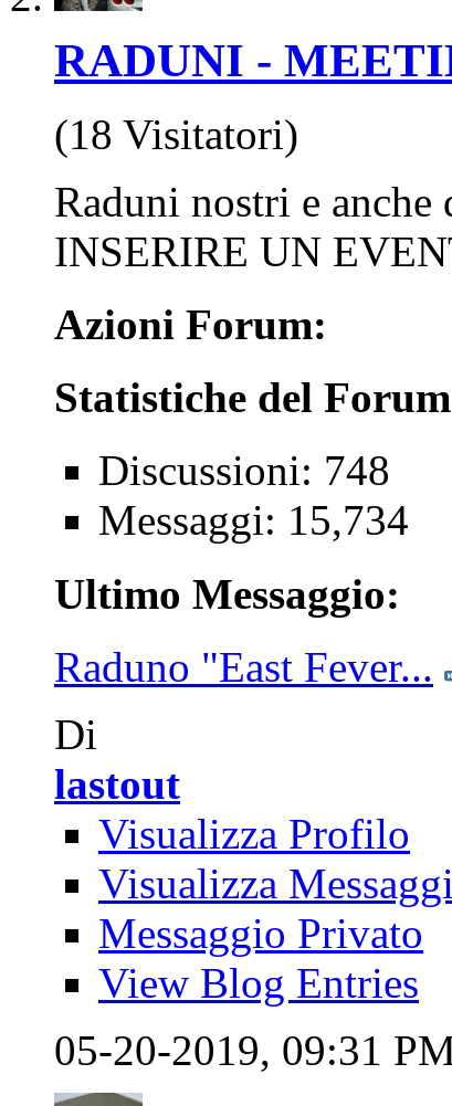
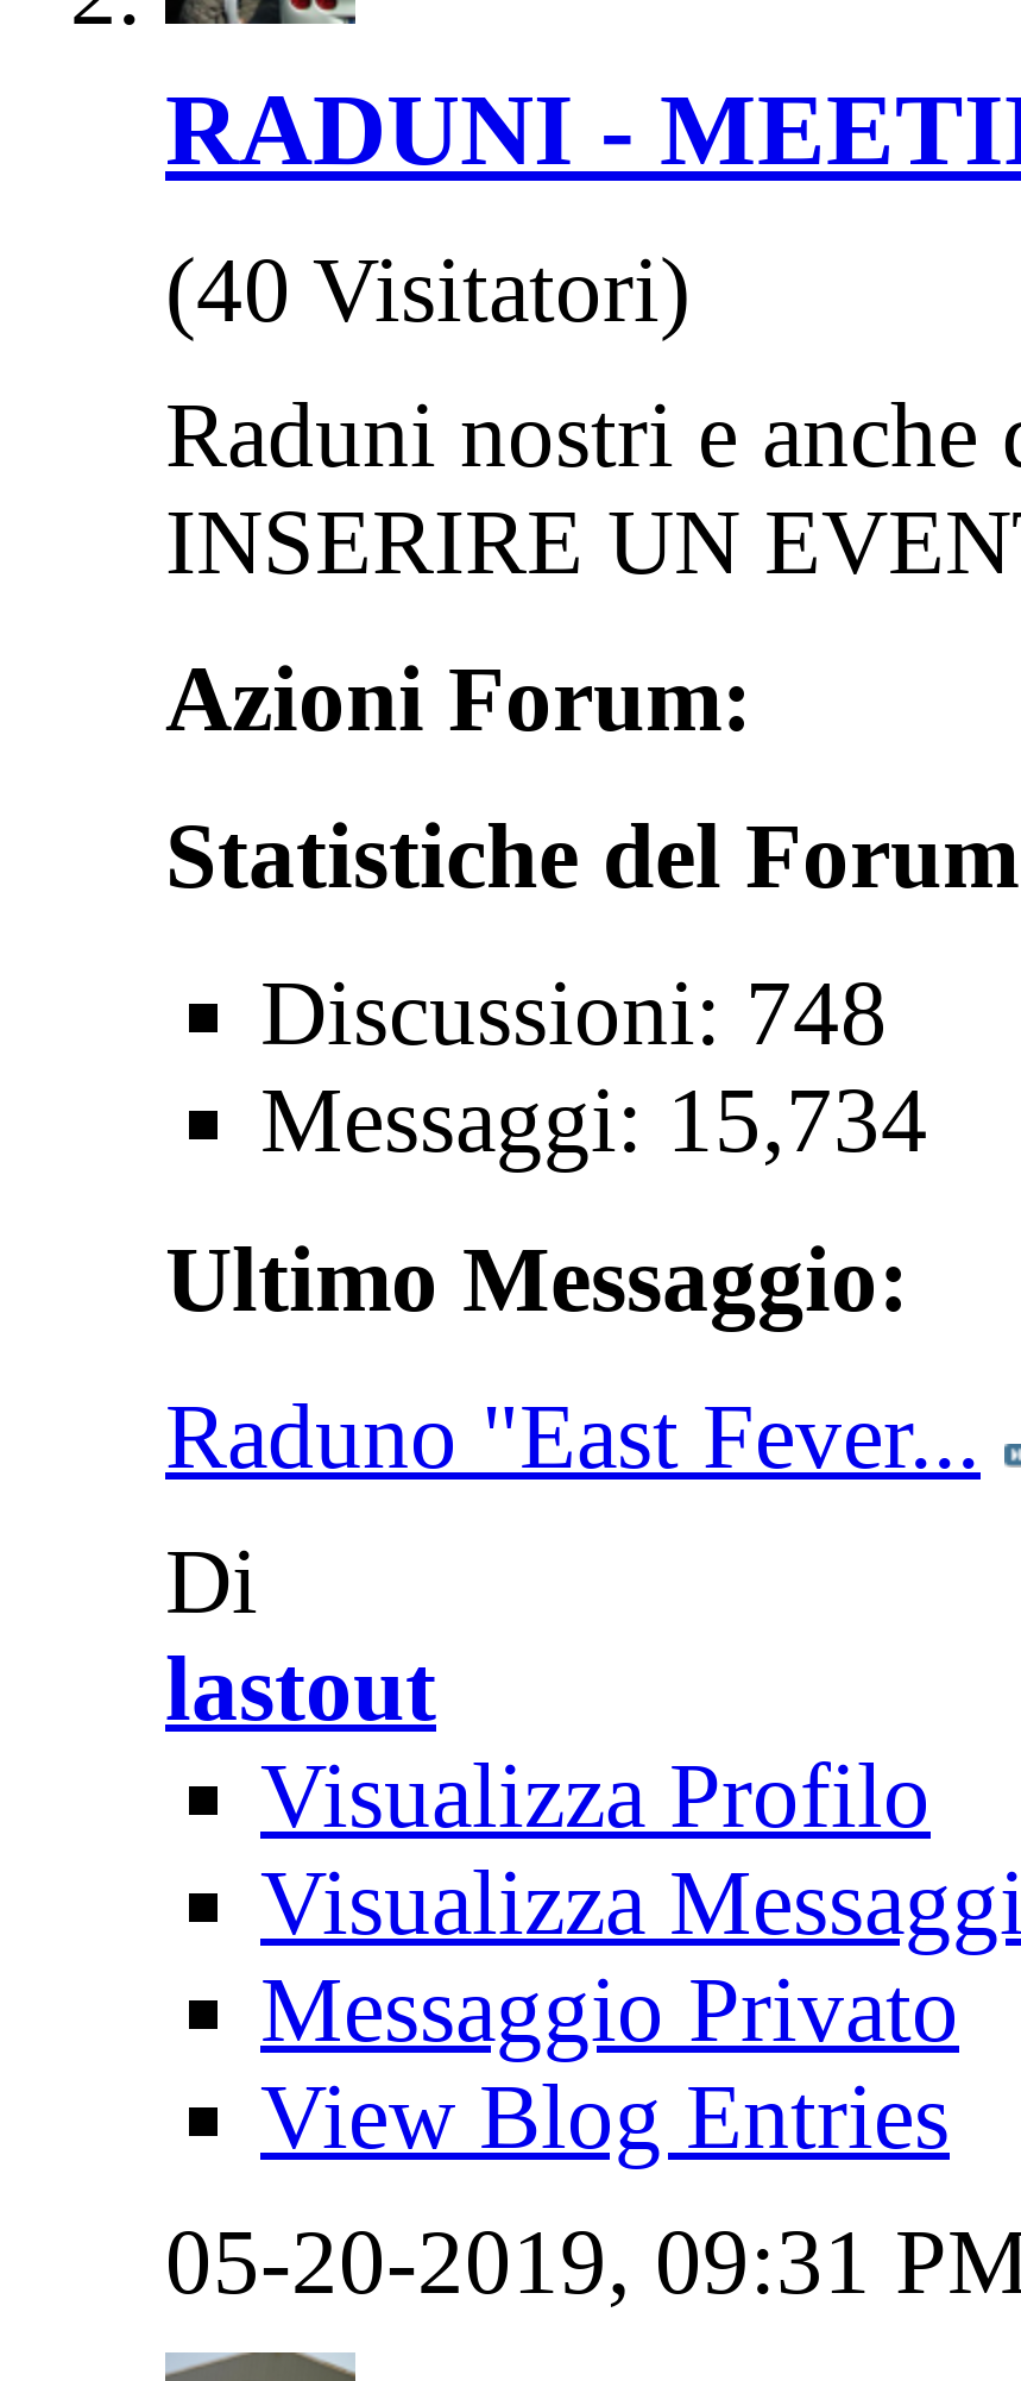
[54,110,298,157] (18 Visitatori) -> [165,237,691,339] (40 Visitatori)

